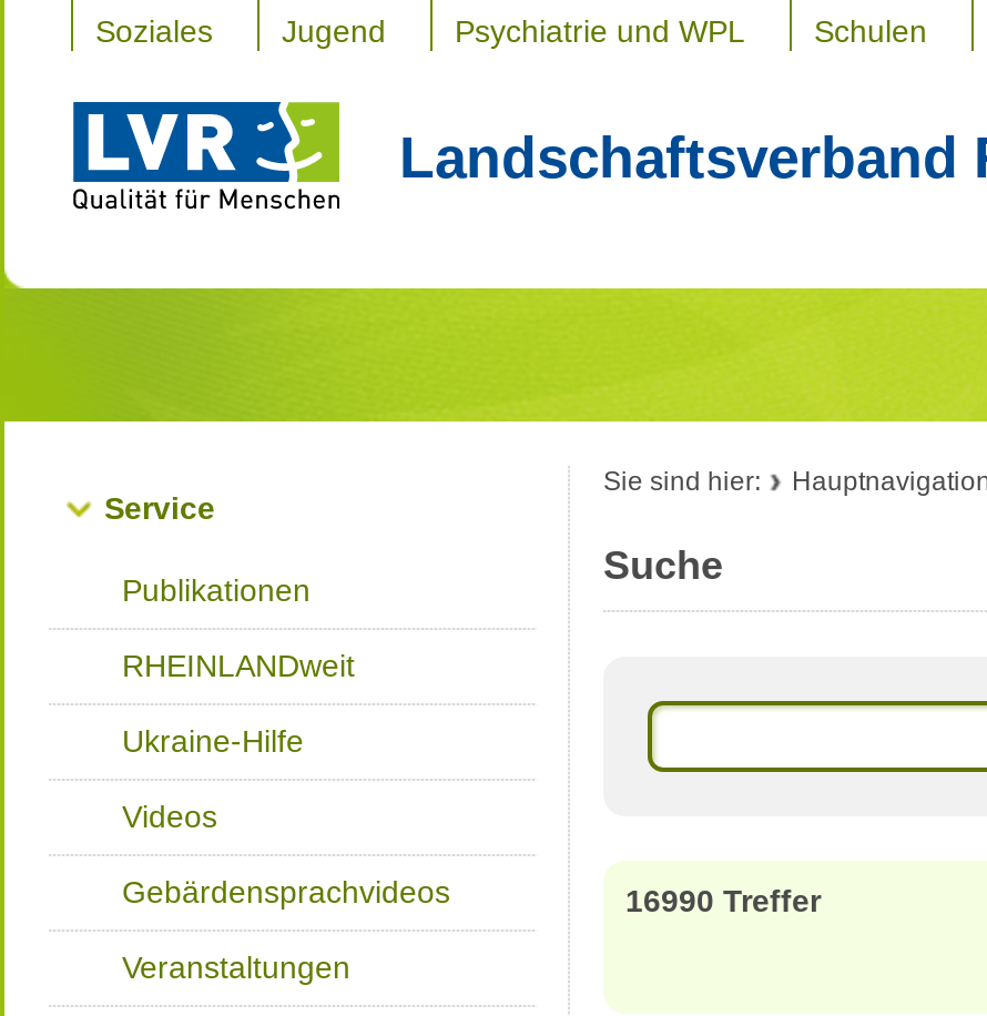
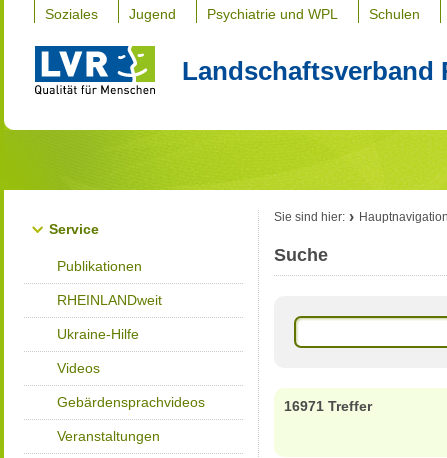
[625,883,821,918] 16990 Treffer -> [284,398,372,414] 16971 Treffer

